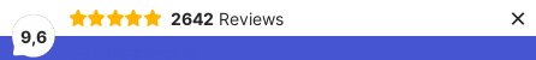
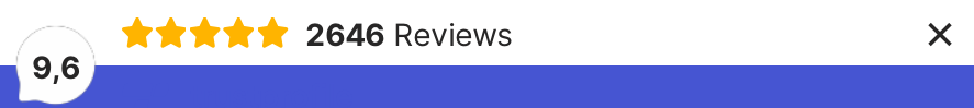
[170,8,283,28] 2642 Reviews -> [305,14,512,51] 2646 Reviews

